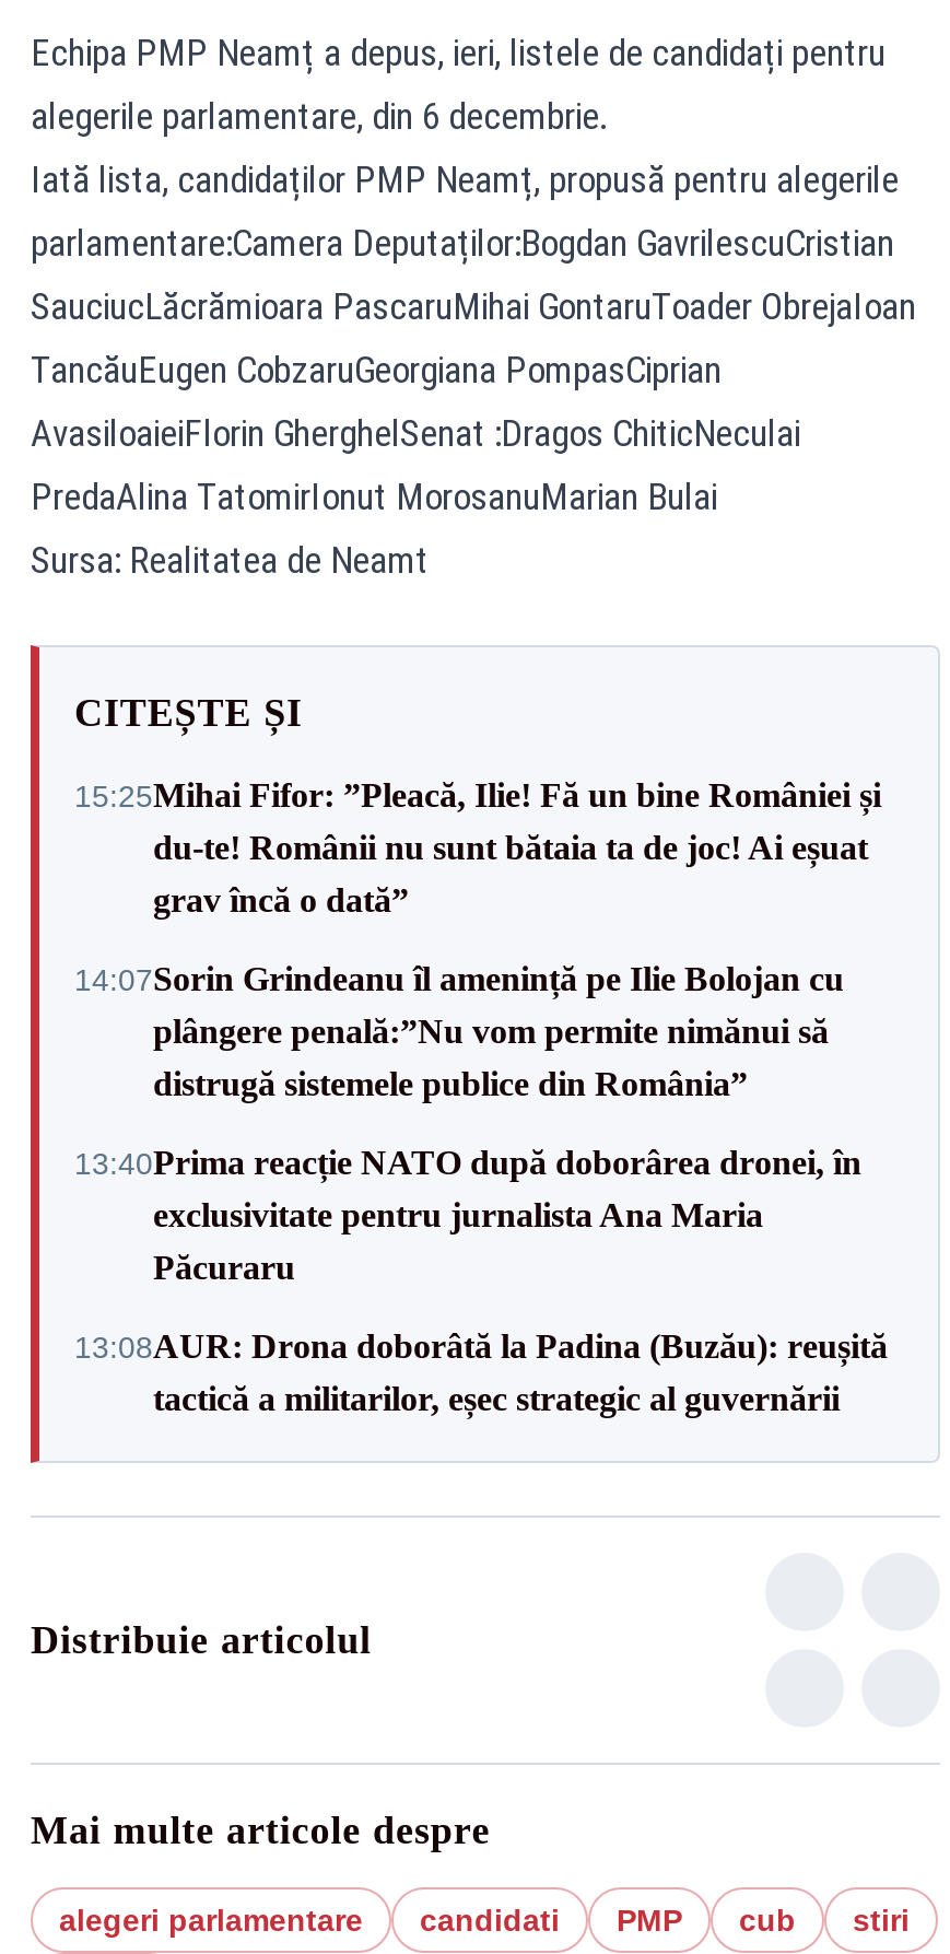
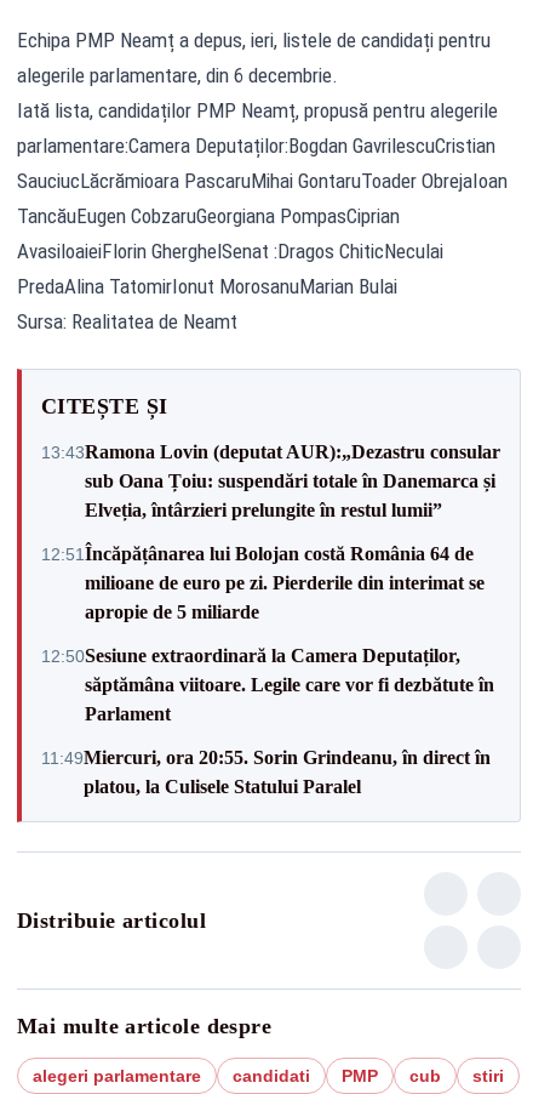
[74,776,881,919] 15:25Mihai Fifor: ”Pleacă, Ilie! Fă un bine României și | du-te! Românii nu sunt bătaia ta de joc! Ai eșuat | grav încă o dată” -> [41,441,500,520] 13:43Ramona Lovin (deputat AUR):„Dezastru consular | sub Oana Țoiu: suspendări totale în Danemarca și | Elveția, întârzieri prelungite în restul lumii”
[74,960,844,1102] 14:07Sorin Grindeanu îl amenință pe Ilie Bolojan cu | plângere penală:”Nu vom permite nimănui să | distrugă sistemele publice din România” -> [41,543,485,622] 12:51Încăpățânarea lui Bolojan costă România 64 de | milioane de euro pe zi. Pierderile din interimat se | apropie de 5 miliarde
[74,1144,861,1286] 13:40Prima reacție NATO după doborârea dronei, în | exclusivitate pentru jurnalista Ana Maria | Păcuraru -> [41,645,494,723] 12:50Sesiune extraordinară la Camera Deputaților, | săptămâna viitoare. Legile care vor fi dezbătute în | Parlament
[74,1327,888,1417] 13:08AUR: Drona doborâtă la Padina (Buzău): reușită | tactică a militarilor, eșec strategic al guvernării -> [41,747,491,796] 11:49Miercuri, ora 20:55. Sorin Grindeanu, în direct în | platou, la Culisele Statului Paralel

